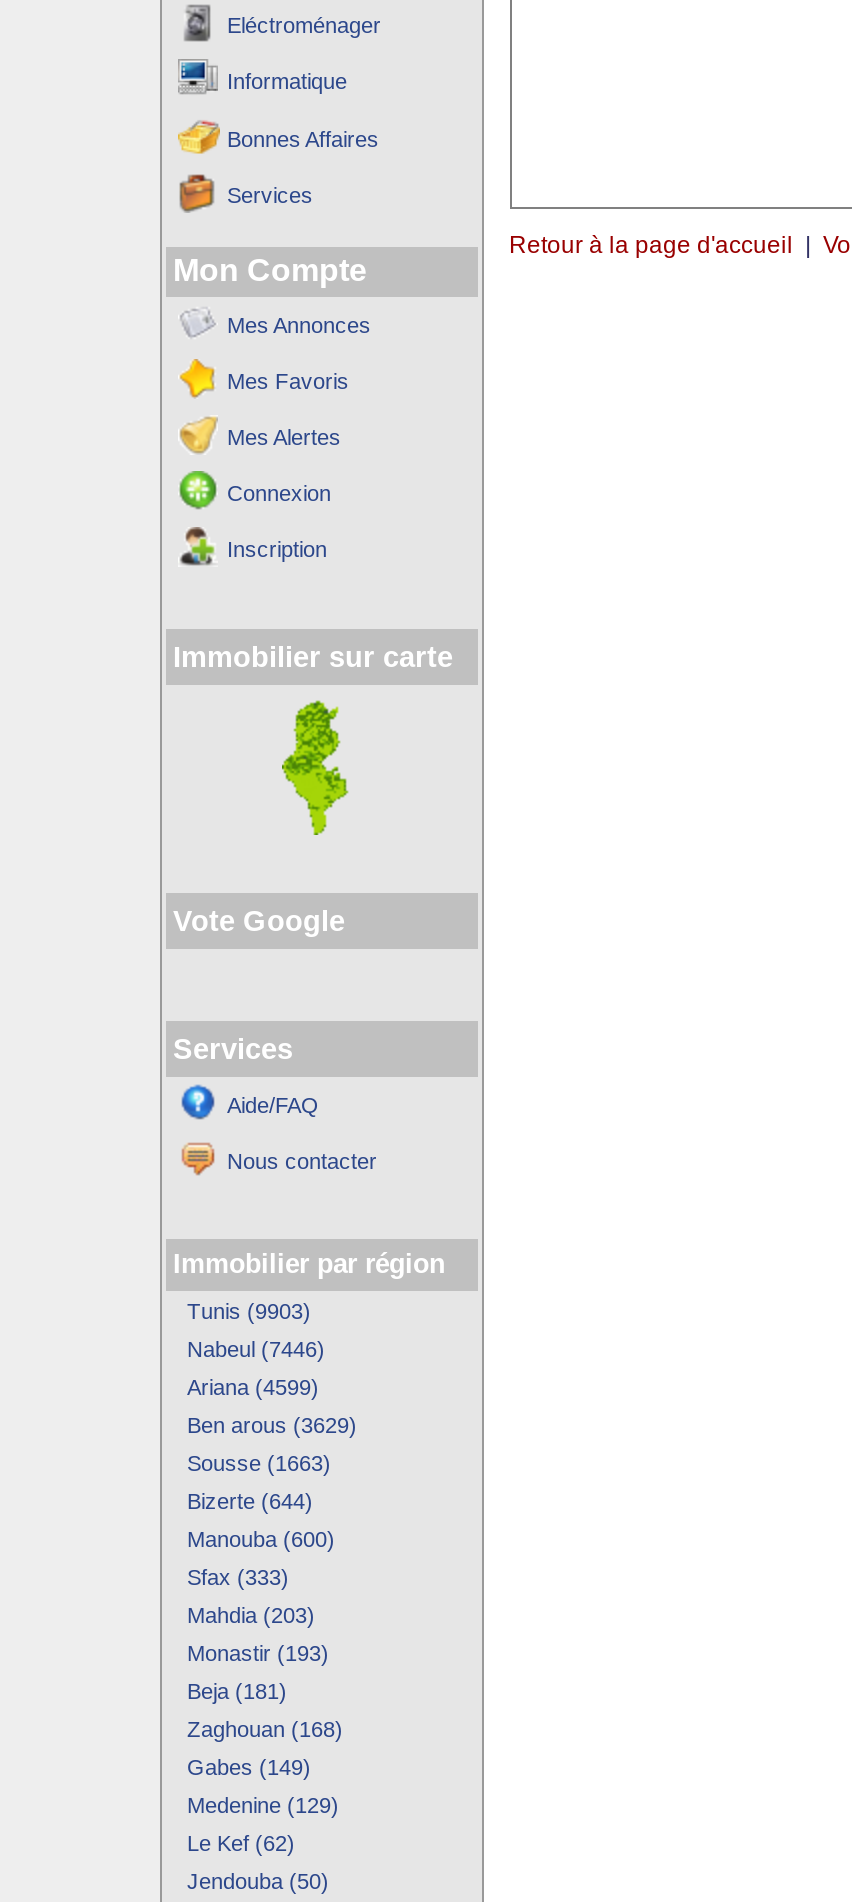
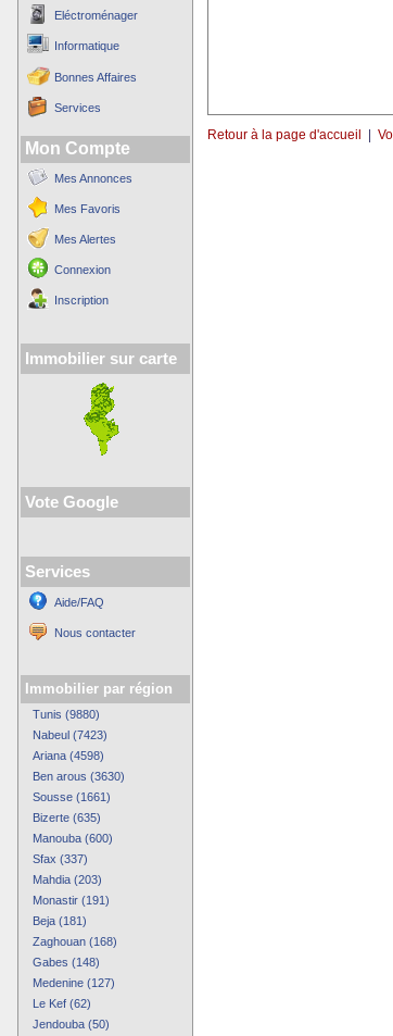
[187,1299,311,1323] Tunis (9903) -> [32,708,99,721] Tunis (9880)
[187,1337,325,1361] Nabeul (7446) -> [32,728,107,741] Nabeul (7423)
[187,1375,319,1399] Ariana (4599) -> [32,749,104,762] Ariana (4598)
[187,1413,357,1437] Ben arous (3629) -> [32,770,124,783] Ben arous (3630)
[187,1451,331,1475] Sousse (1663) -> [32,790,110,803] Sousse (1661)
[187,1489,313,1513] Bizerte (644) -> [32,811,100,824] Bizerte (635)
[187,1565,289,1589] Sfax (333) -> [32,852,87,865] Sfax (337)
[187,1641,329,1665] Monastir (193) -> [32,894,109,907] Monastir (191)
[187,1755,311,1779] Gabes (149) -> [32,956,99,969] Gabes (148)
[187,1793,339,1817] Medenine (129) -> [32,976,115,989] Medenine (127)

